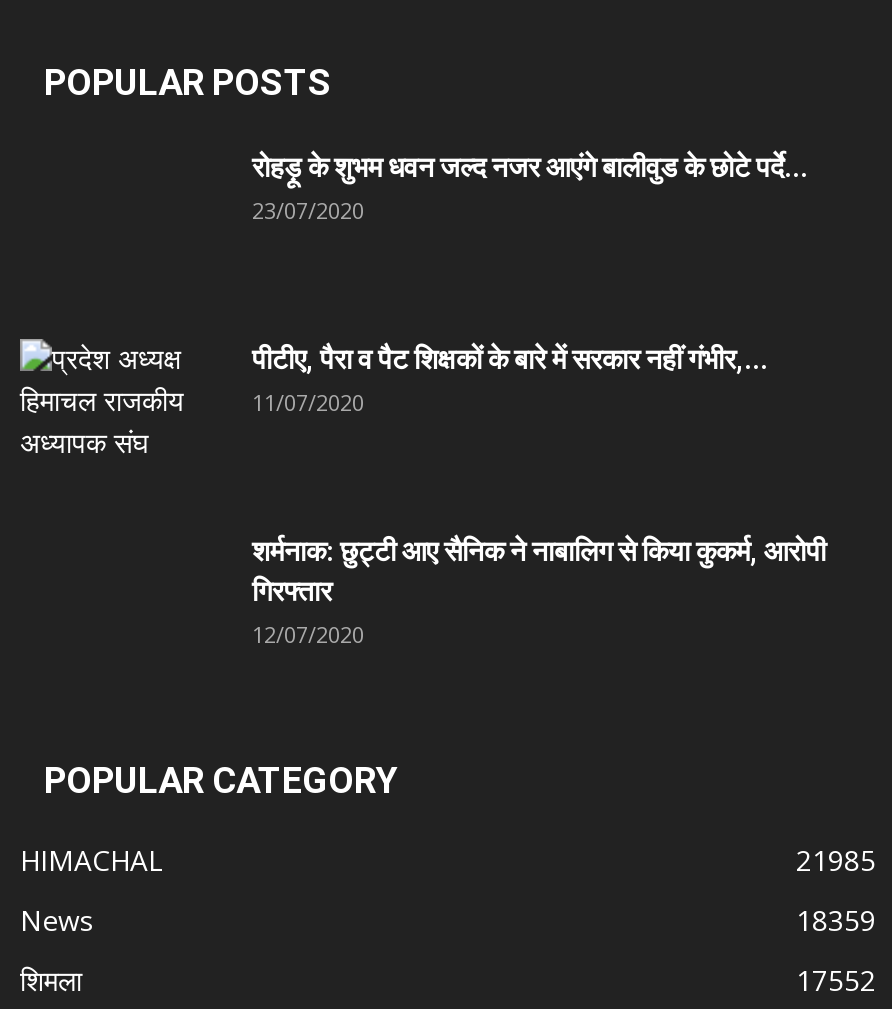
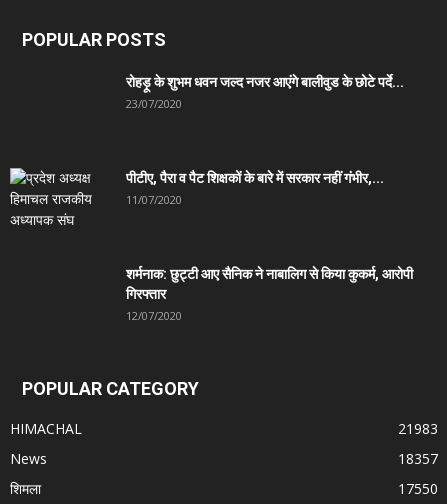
[796,841,876,879] 21985 -> [398,419,438,438] 21983
[796,901,876,939] 18359 -> [398,449,438,468] 18357
[796,961,876,999] 17552 -> [398,479,438,498] 17550

